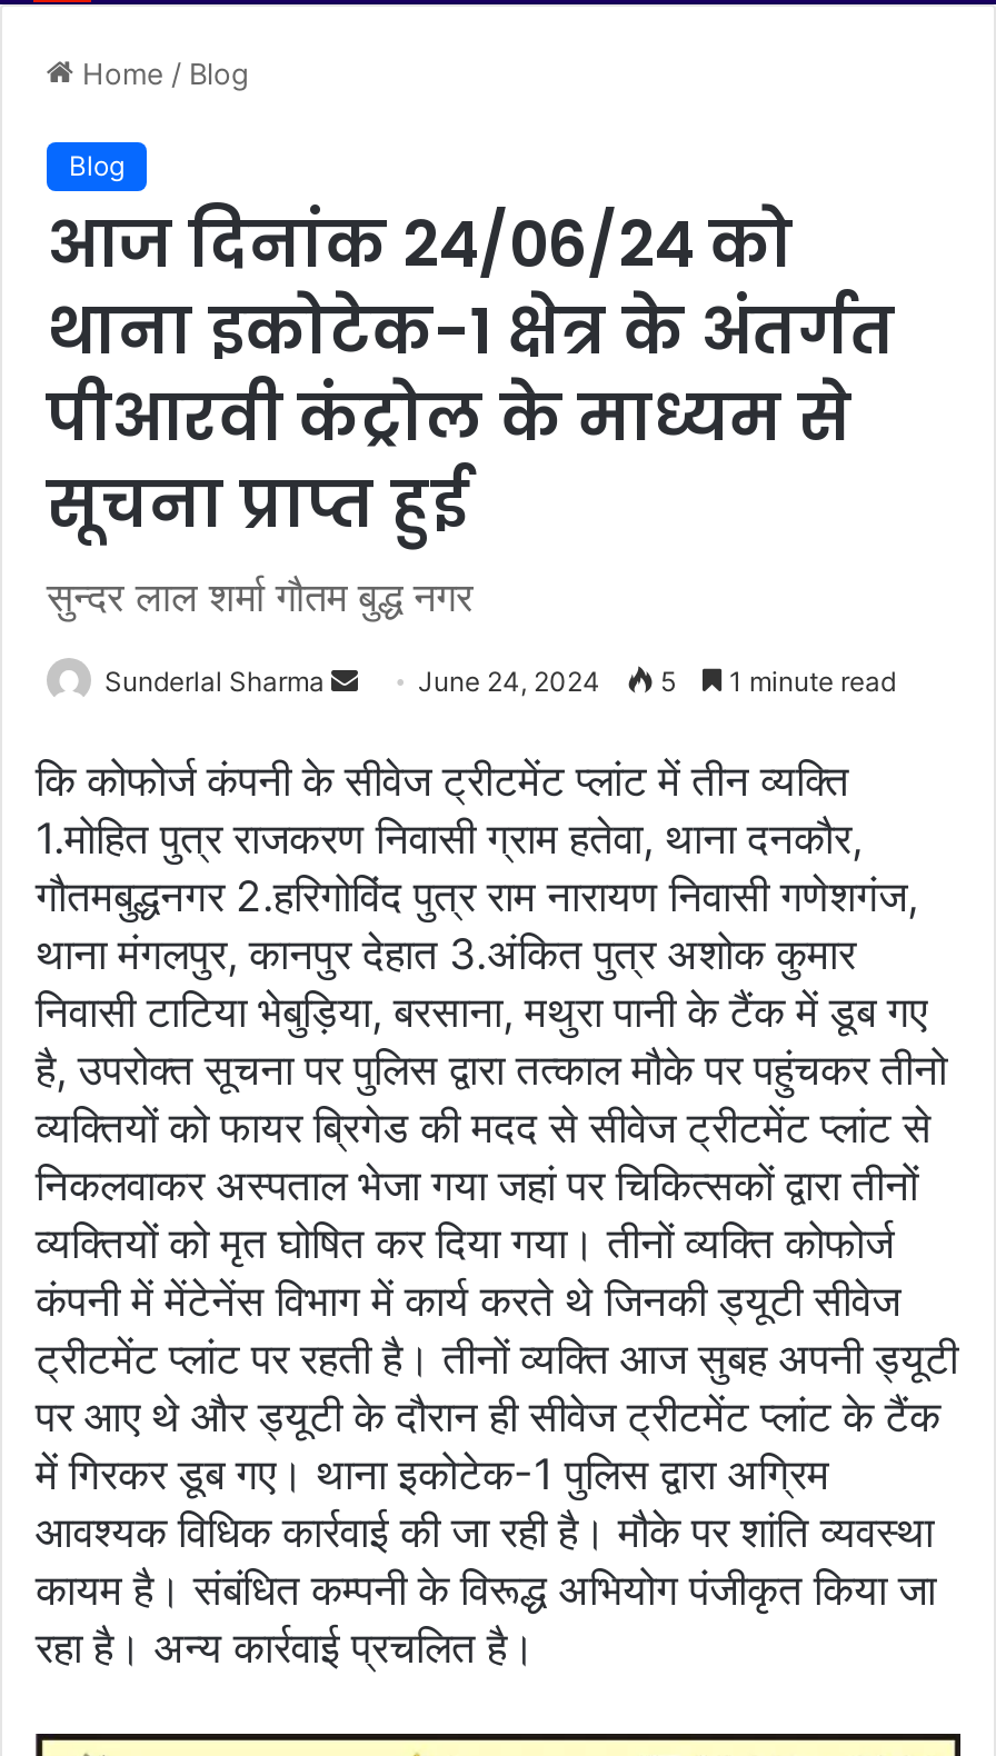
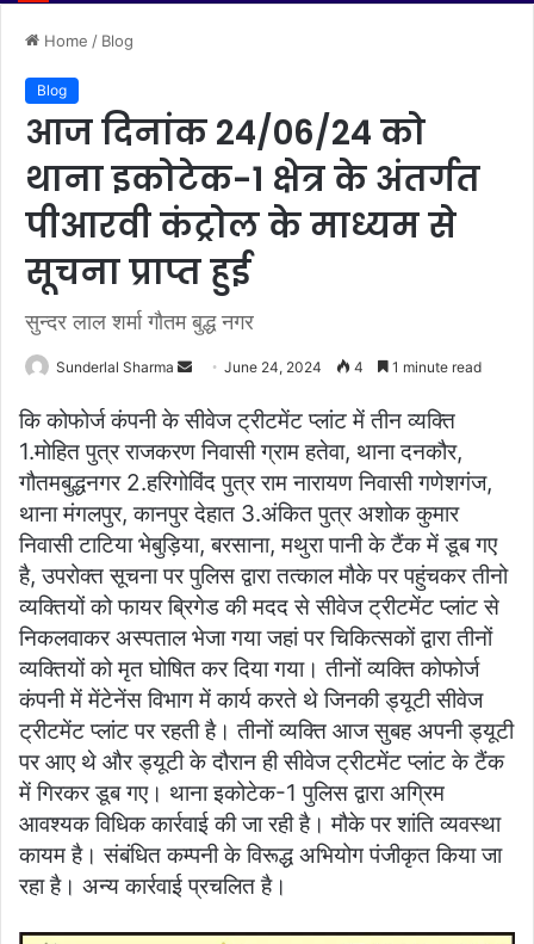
[654,666,676,699] 5 -> [350,359,364,376] 4

